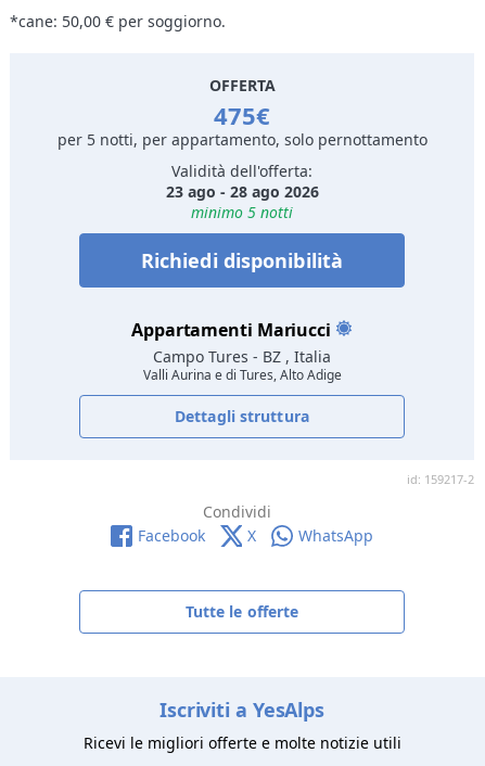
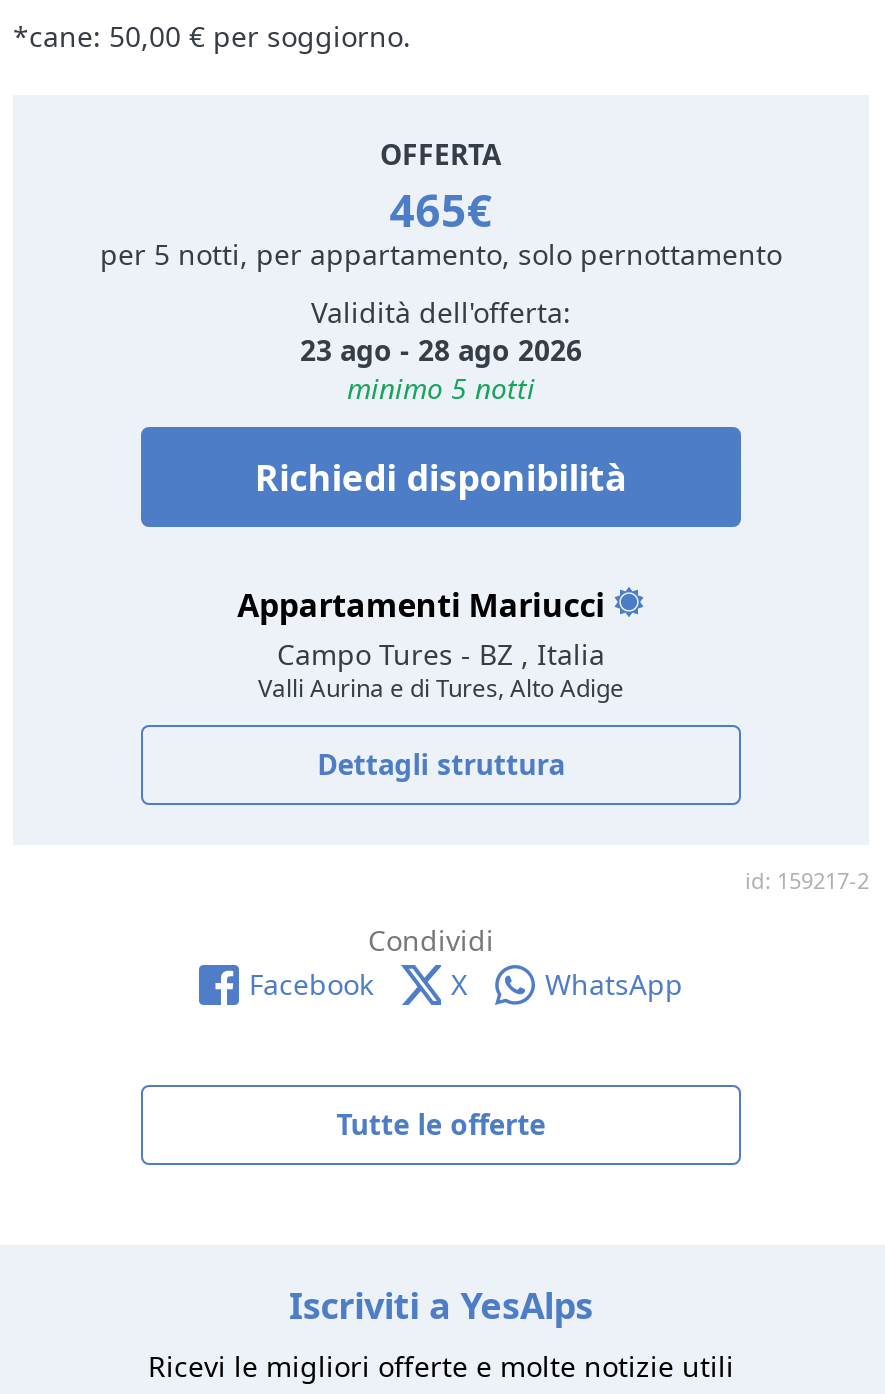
[214,99,270,131] 475€ -> [389,179,493,239] 465€

